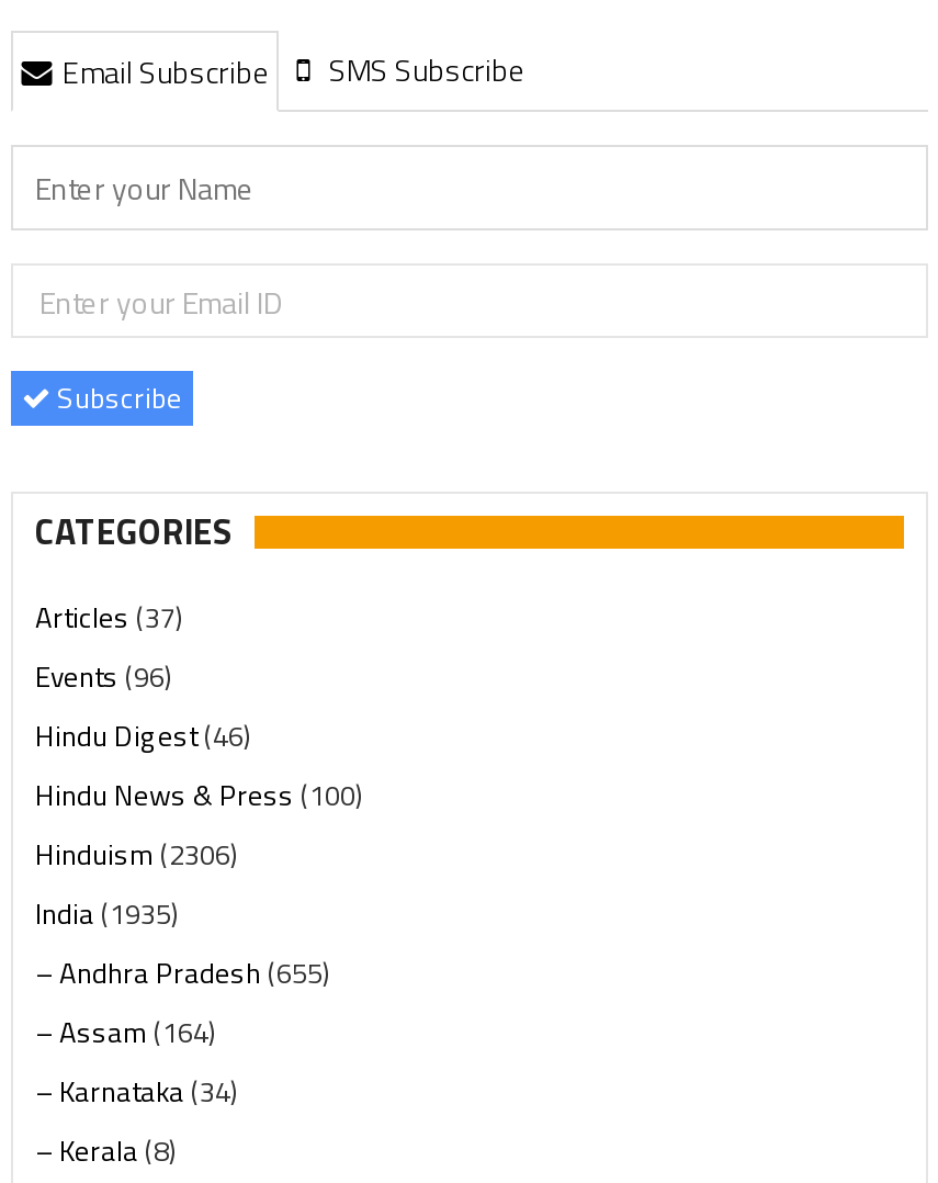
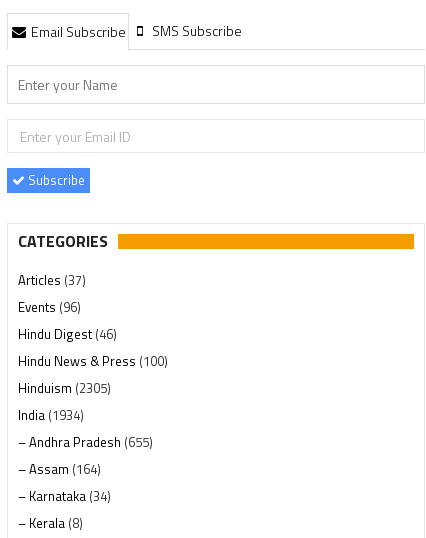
[35,832,239,876] Hinduism (2306) -> [18,378,111,398] Hinduism (2305)
[35,891,180,935] India (1935) -> [18,405,84,425] India (1934)

